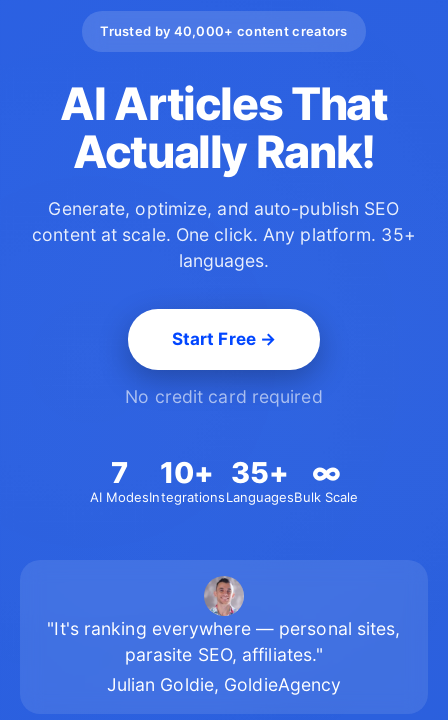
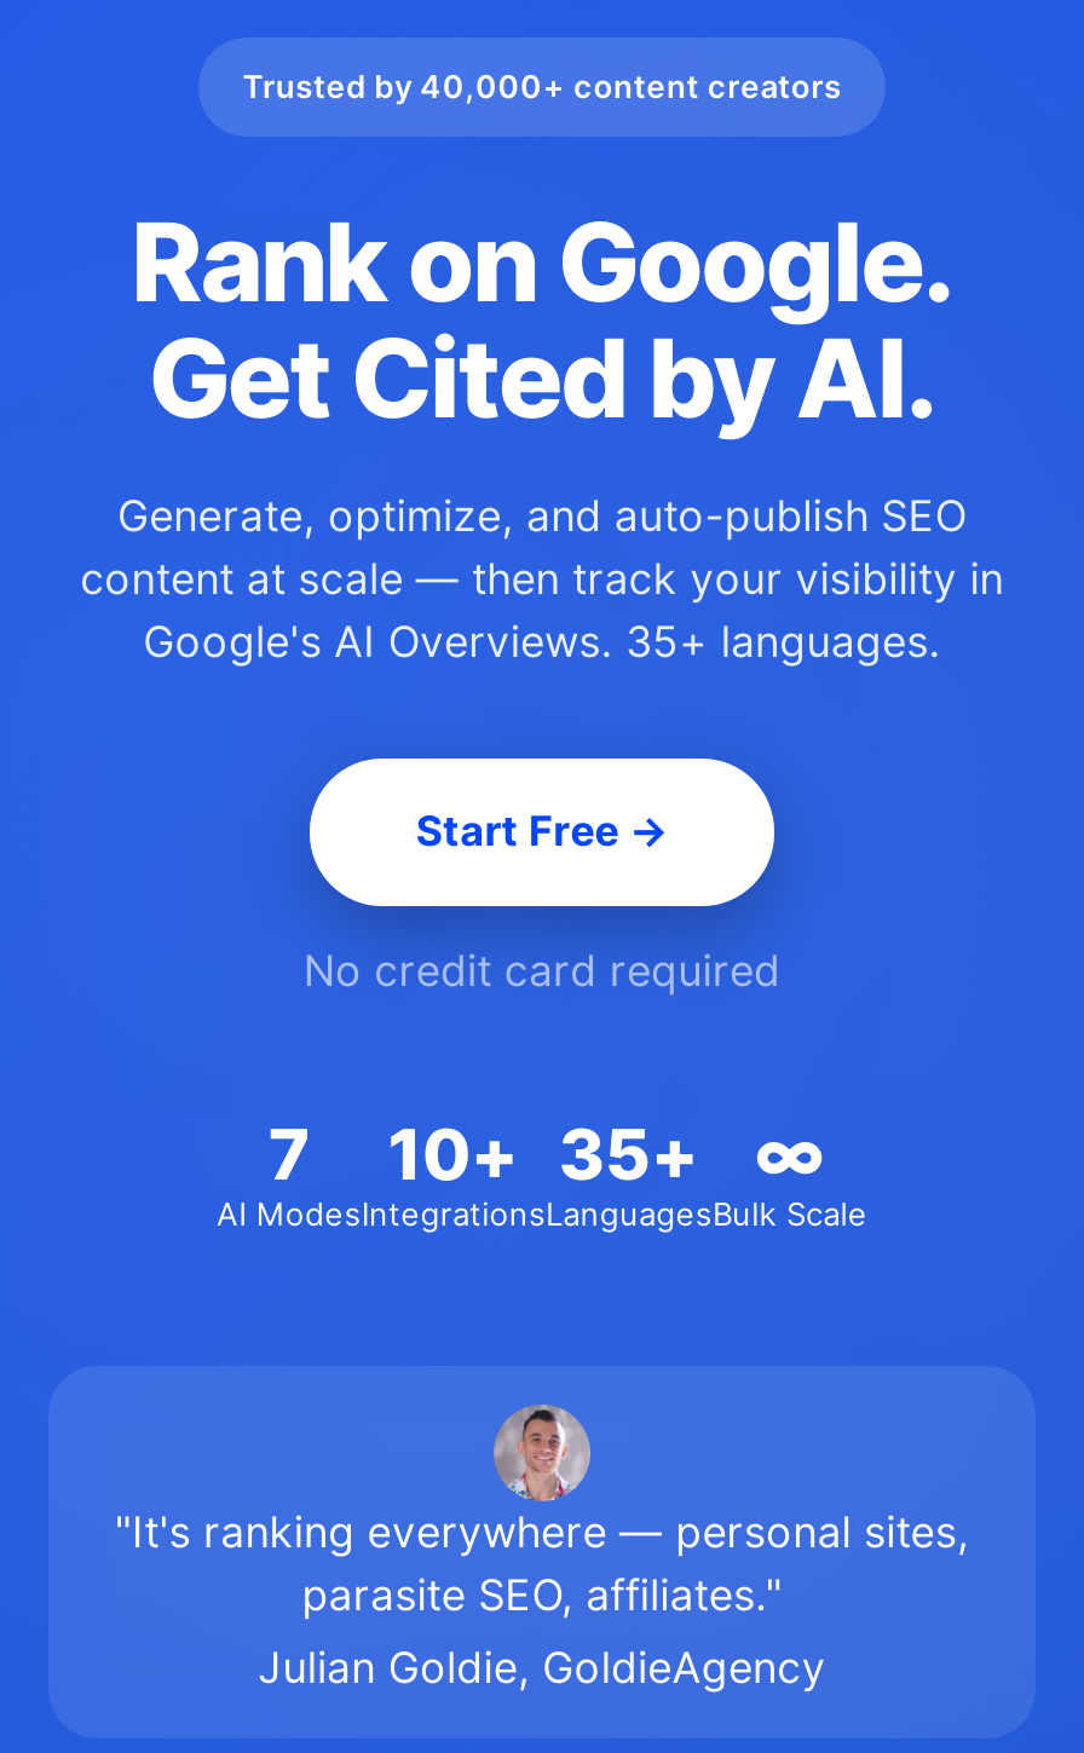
[60,77,388,179] AI Articles That | Actually Rank! -> [131,198,953,444] Rank on Google. | Get Cited by AI.
[32,224,416,271] content at scale. One click. Any platform. 35+ | languages. -> [80,553,1004,667] content at scale — then track your visibility in | Google's AI Overviews. 35+ languages.

